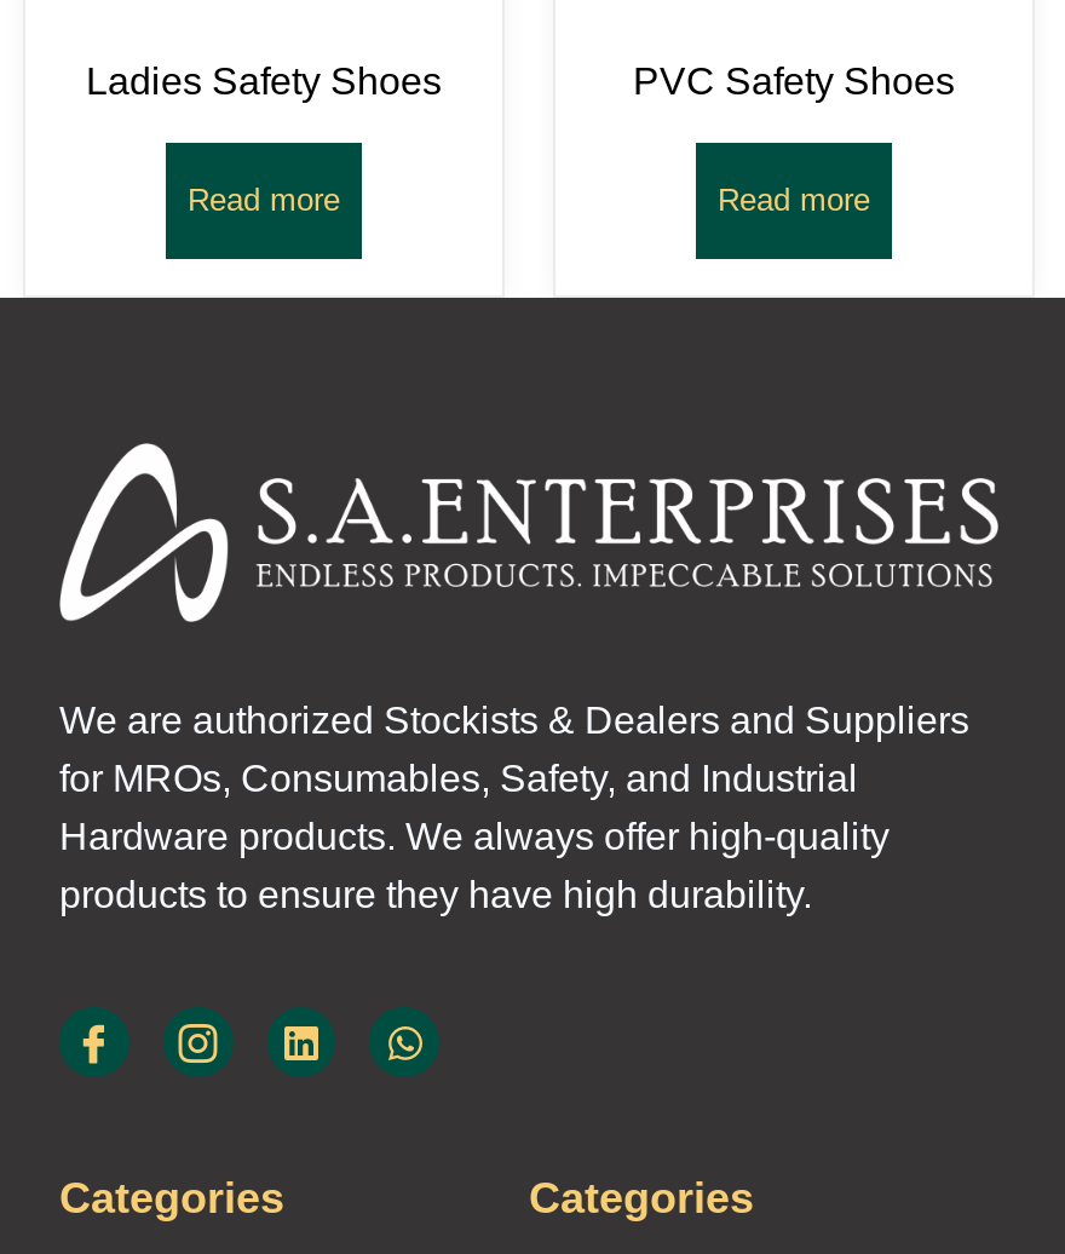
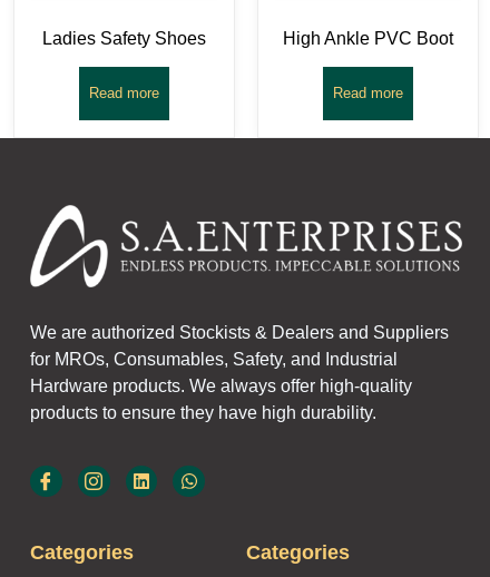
[633,60,955,101] PVC Safety Shoes -> [283,29,453,48] High Ankle PVC Boot

